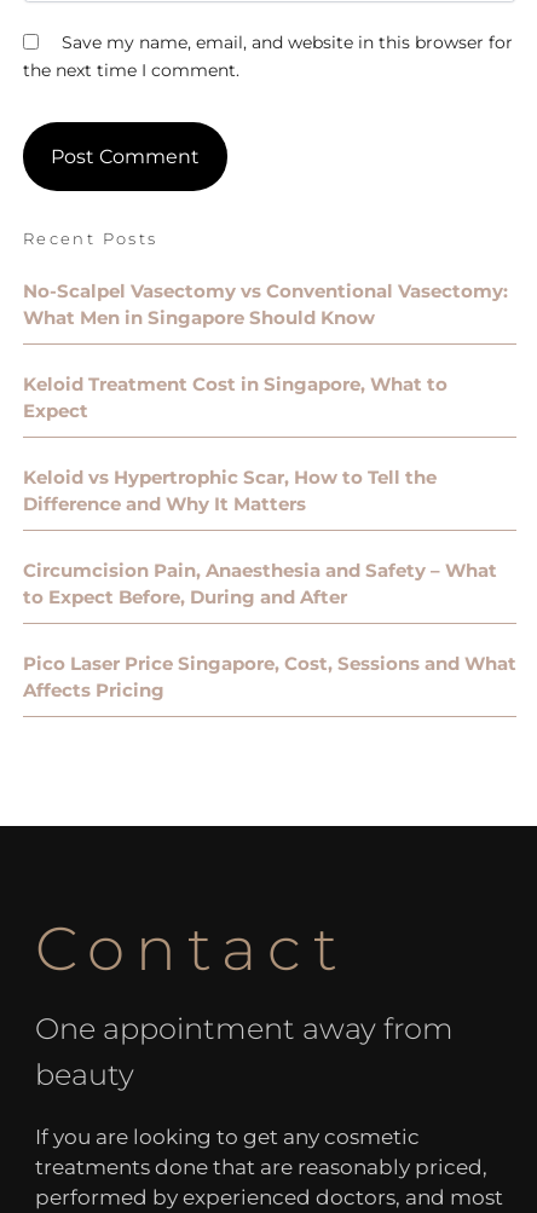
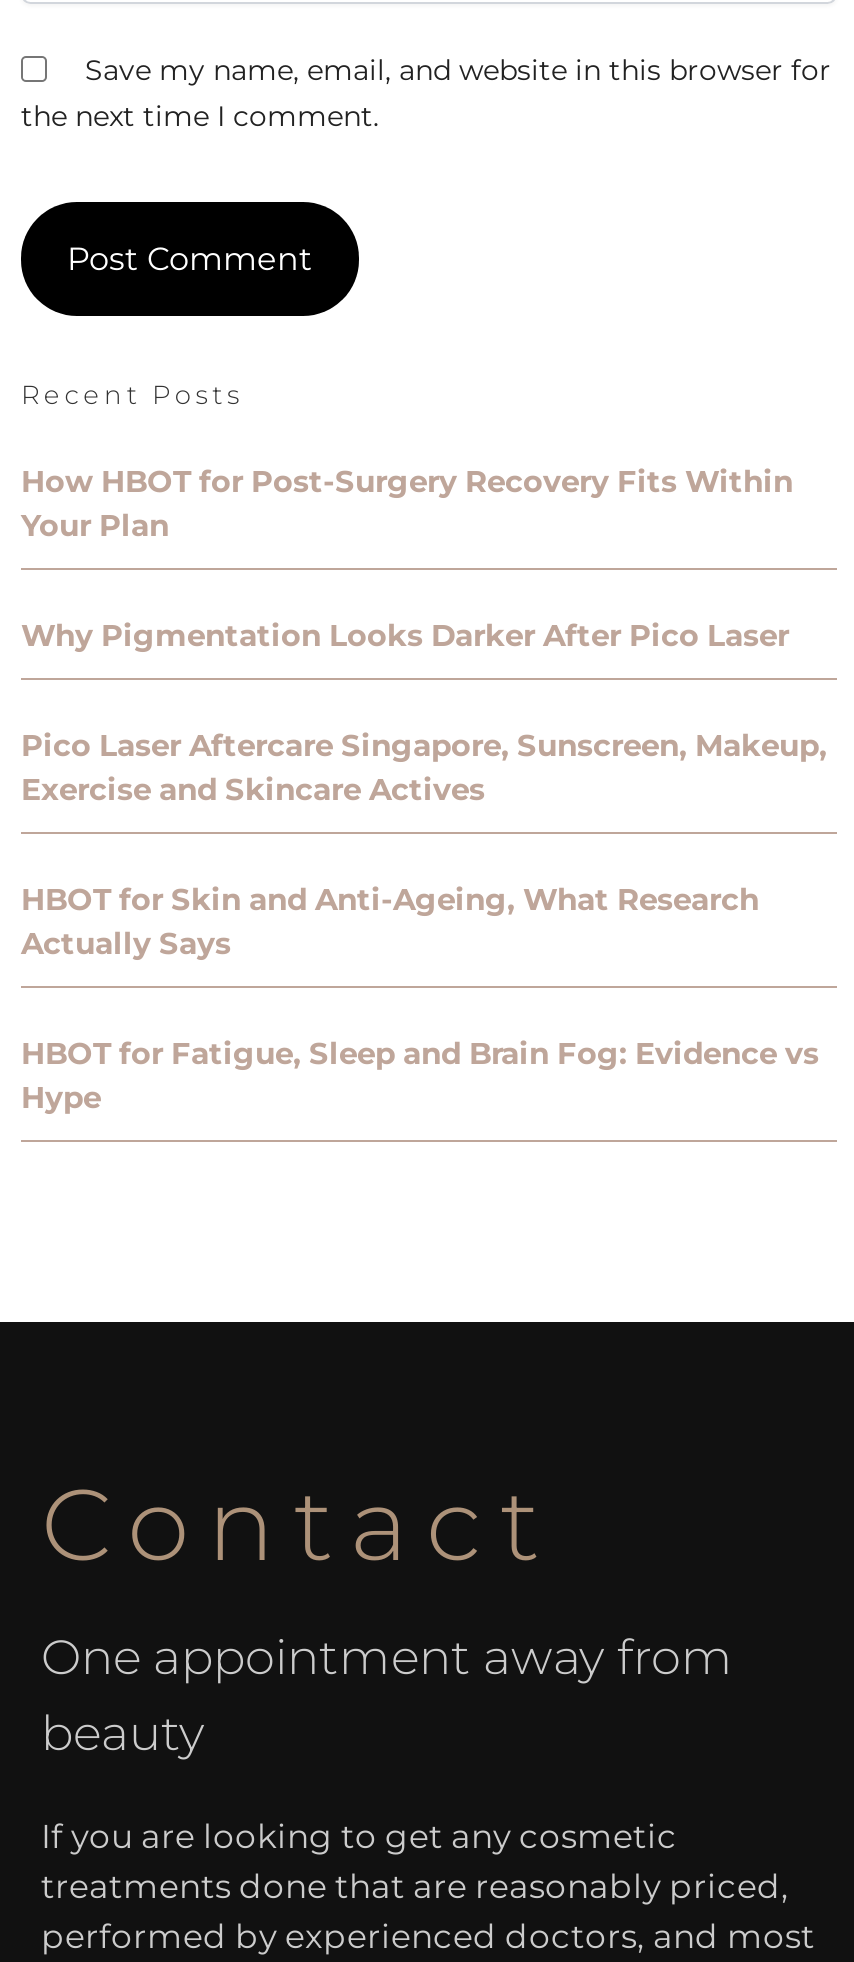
[23,279,508,329] No-Scalpel Vasectomy vs Conventional Vasectomy: | What Men in Singapore Should Know -> [21,462,793,544] How HBOT for Post-Surgery Recovery Fits Within | Your Plan
[23,372,447,422] Keloid Treatment Cost in Singapore, What to | Expect -> [21,616,789,654] Why Pigmentation Looks Darker After Pico Laser
[23,466,437,515] Keloid vs Hypertrophic Scar, How to Tell the | Difference and Why It Matters -> [21,726,827,808] Pico Laser Aftercare Singapore, Sunscreen, Makeup, | Exercise and Skincare Actives
[23,559,497,608] Circumcision Pain, Anaesthesia and Safety – What | to Expect Before, During and After -> [21,880,759,962] HBOT for Skin and Anti-Ageing, What Research | Actually Says
[23,652,516,701] Pico Laser Price Singapore, Cost, Sessions and What | Affects Pricing -> [21,1034,819,1116] HBOT for Fatigue, Sleep and Brain Fog: Evidence vs | Hype

